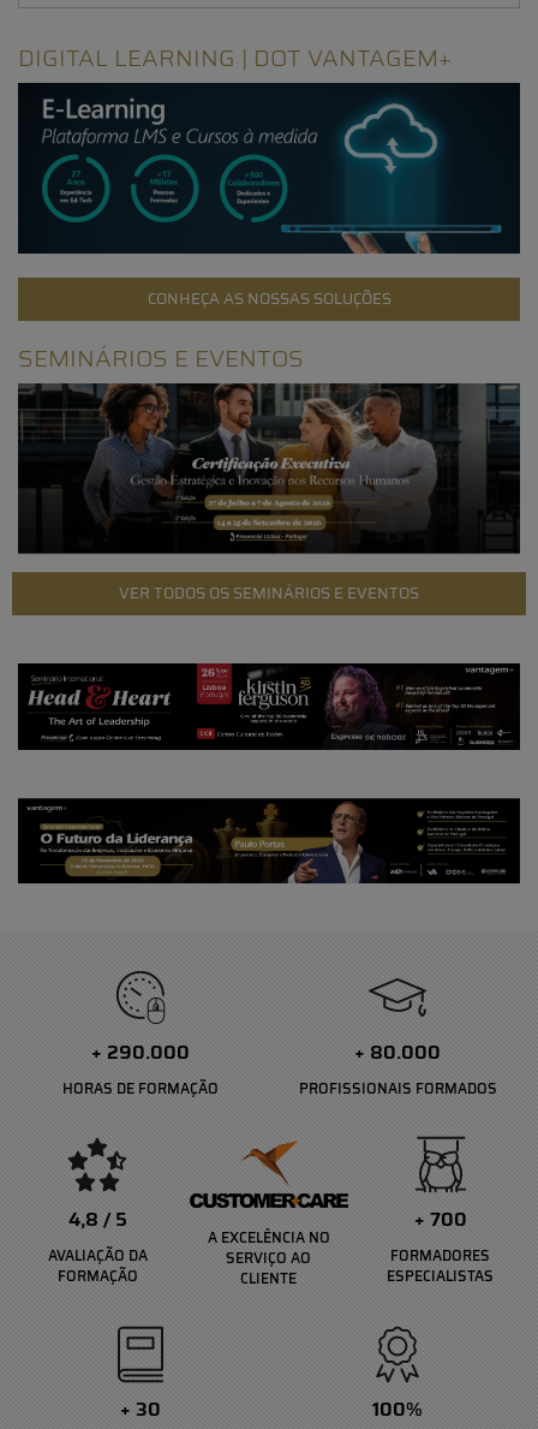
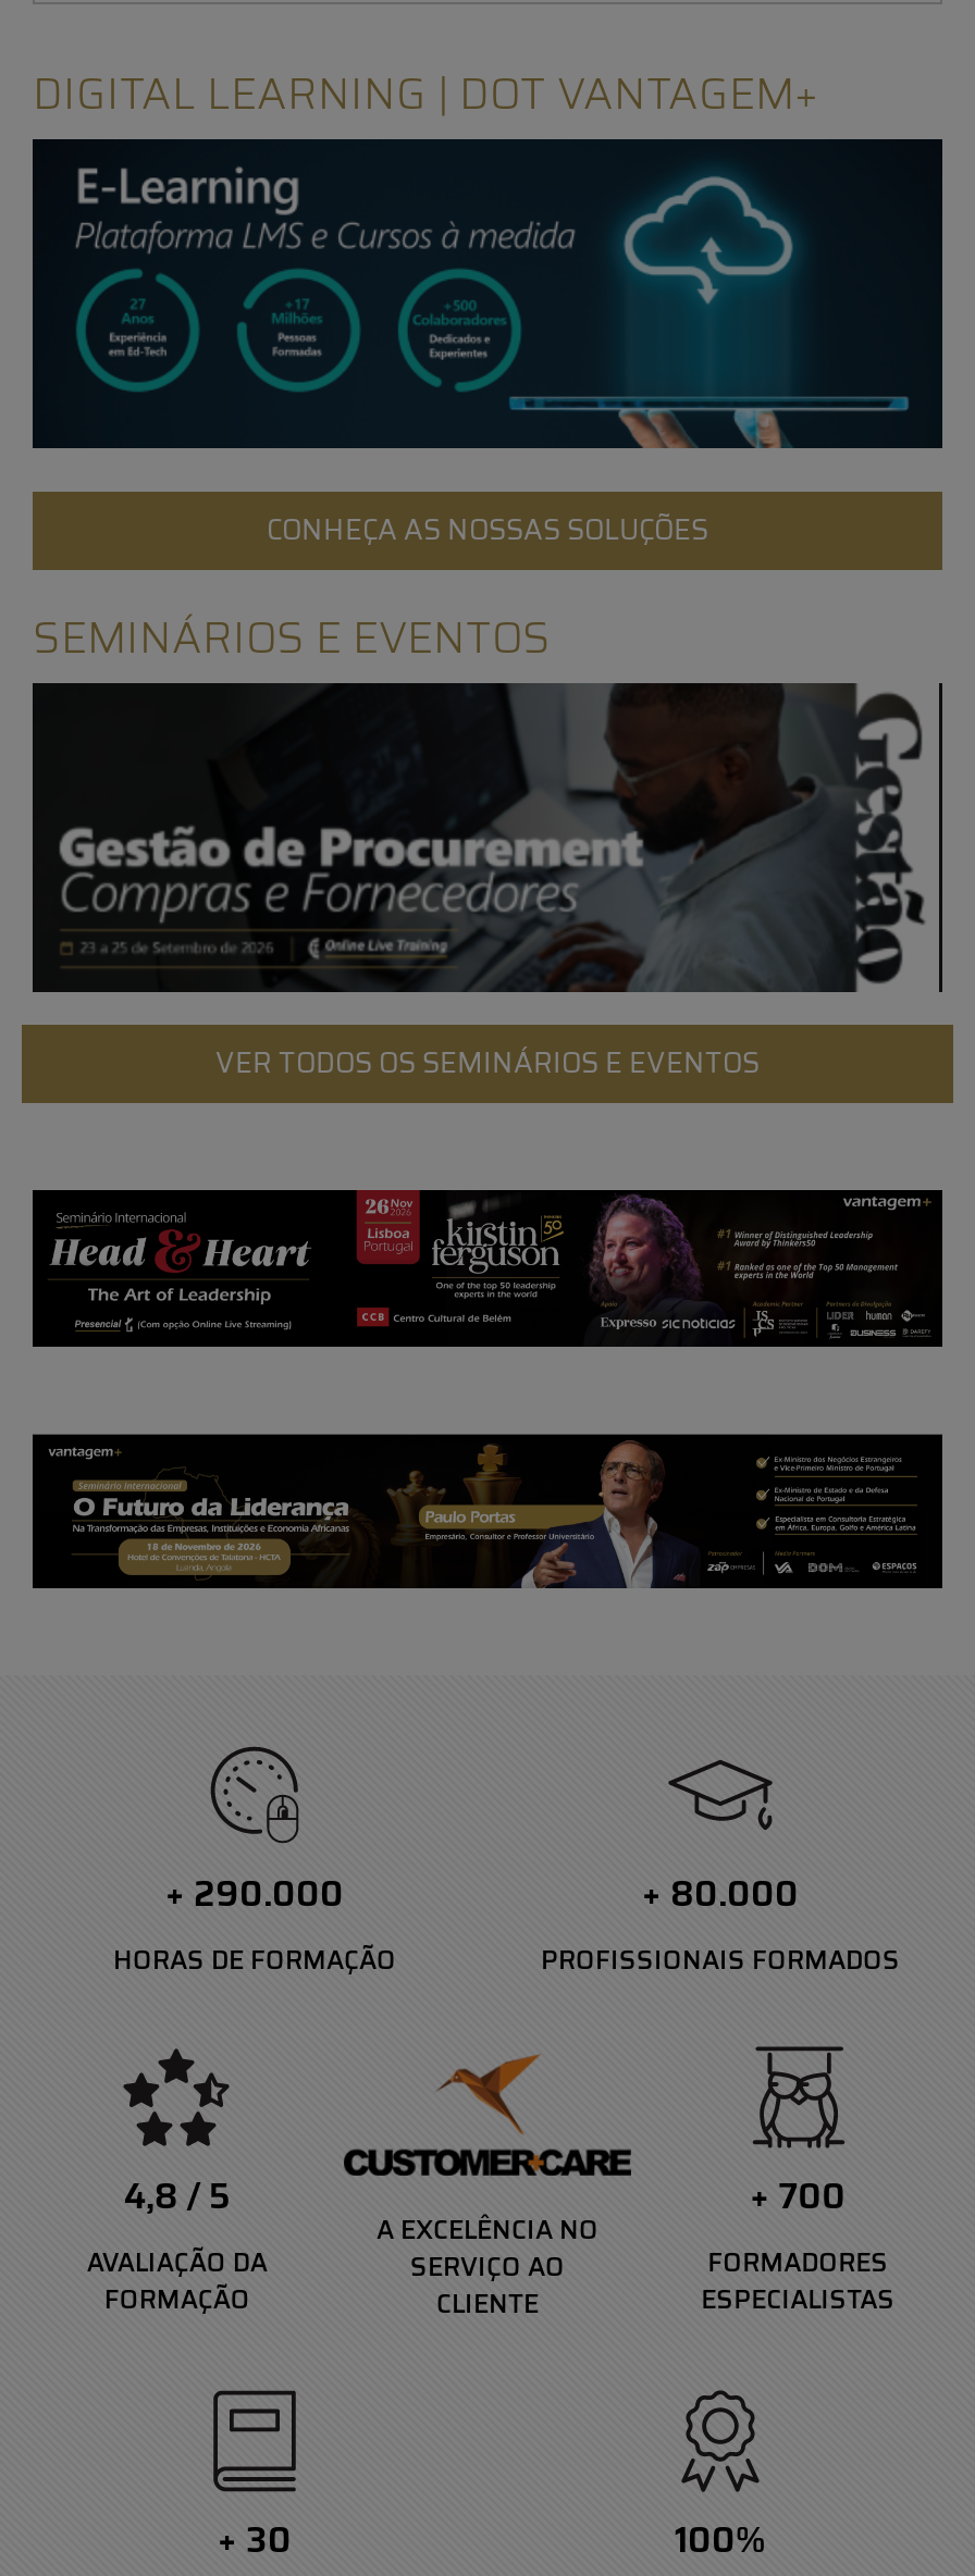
[18,382,520,555] [image] -> [35,681,942,992] [image]

